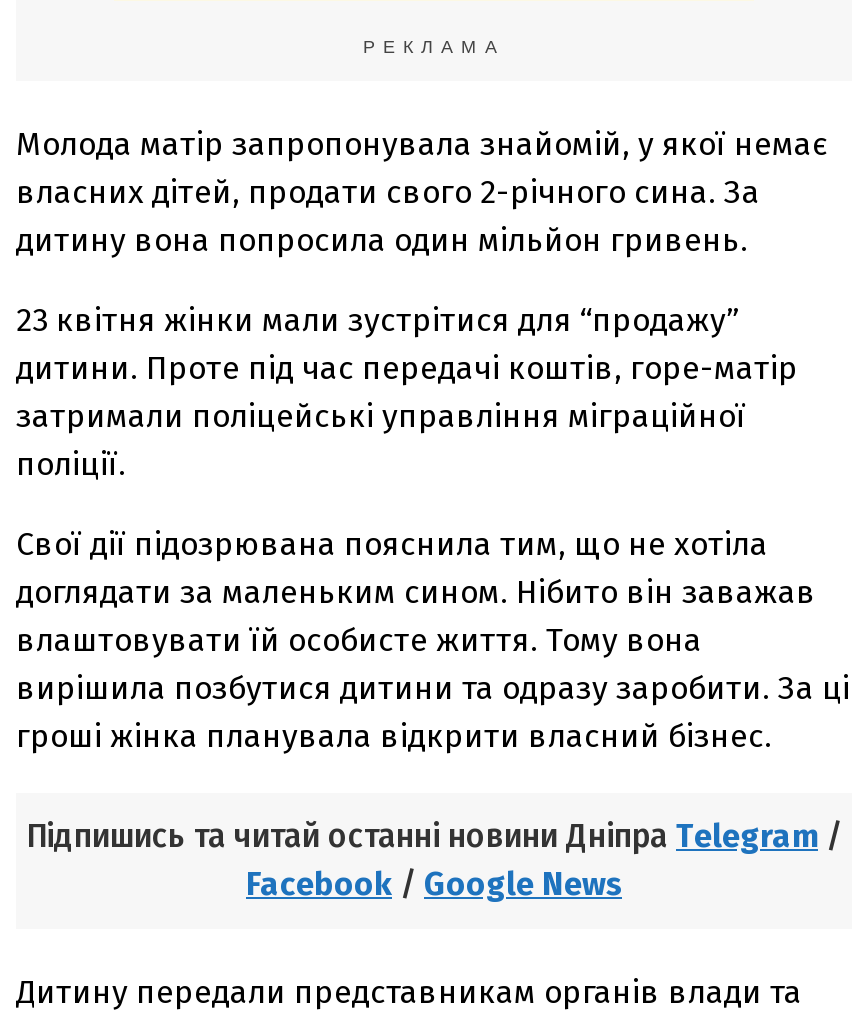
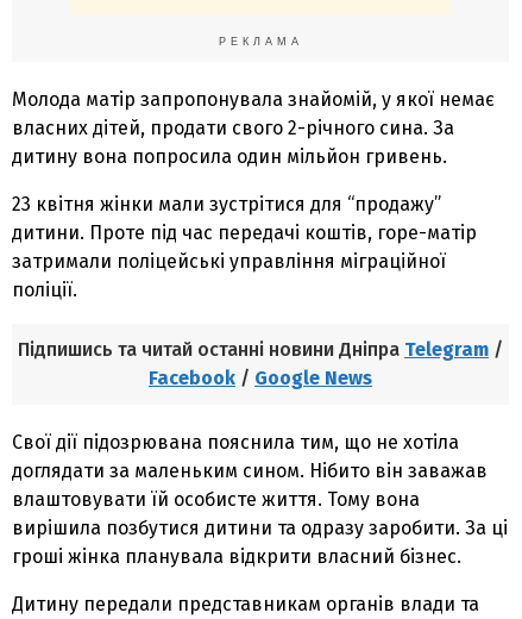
moved [16,524,850,754] -> [12,430,508,567]: Свої дії підозрювана пояснила тим, що не хотіла | доглядати за маленьким сином. Нібито він заважав | влаштовувати їй особисте життя. Тому вона | вирішила позбутися дитини та одразу заробити. За ці | гроші жінка планувала відкрити власний бізнес.
moved [26,816,842,902] -> [18,337,503,389]: Підпишись та читай останні новини Дніпра Telegram / | Facebook / Google News

